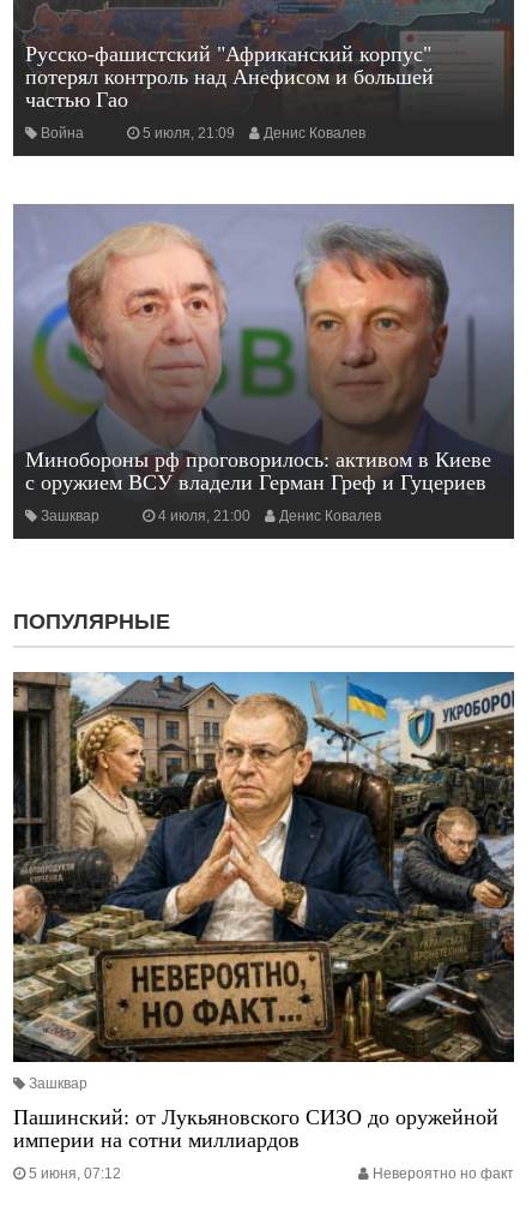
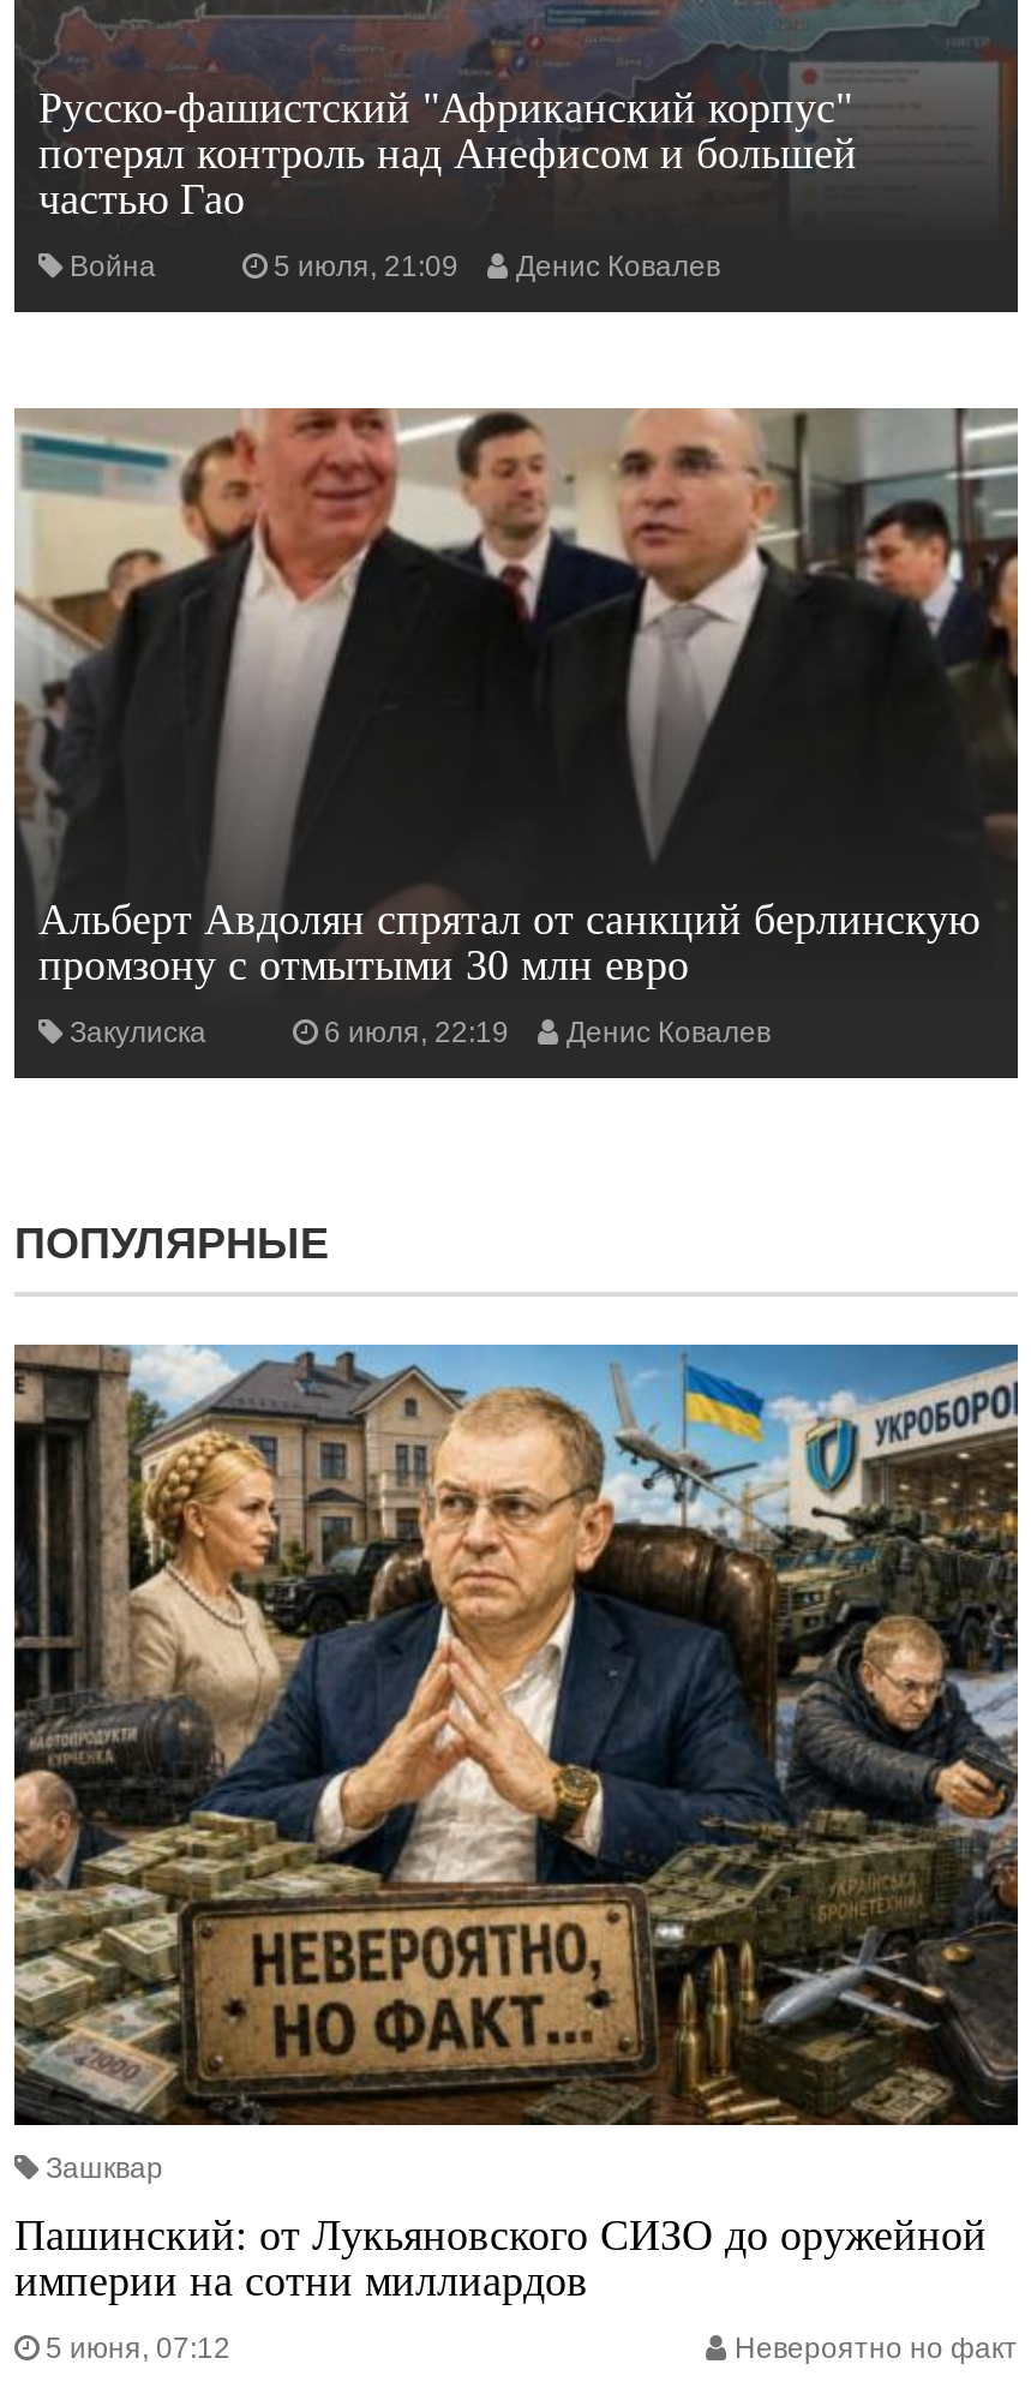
[13,204,515,494] [image] | Минобороны рф проговорилось: активом в Киеве | с оружием ВСУ владели Герман Греф и Гуцериев -> [14,406,1020,989] [image] | Альберт Авдолян спрятал от санкций берлинскую | промзону с отмытыми 30 млн евро
[41,507,250,524] Зашквар | 4 июля, 21:00 -> [70,1015,509,1049] Закулиска | 6 июля, 22:19

